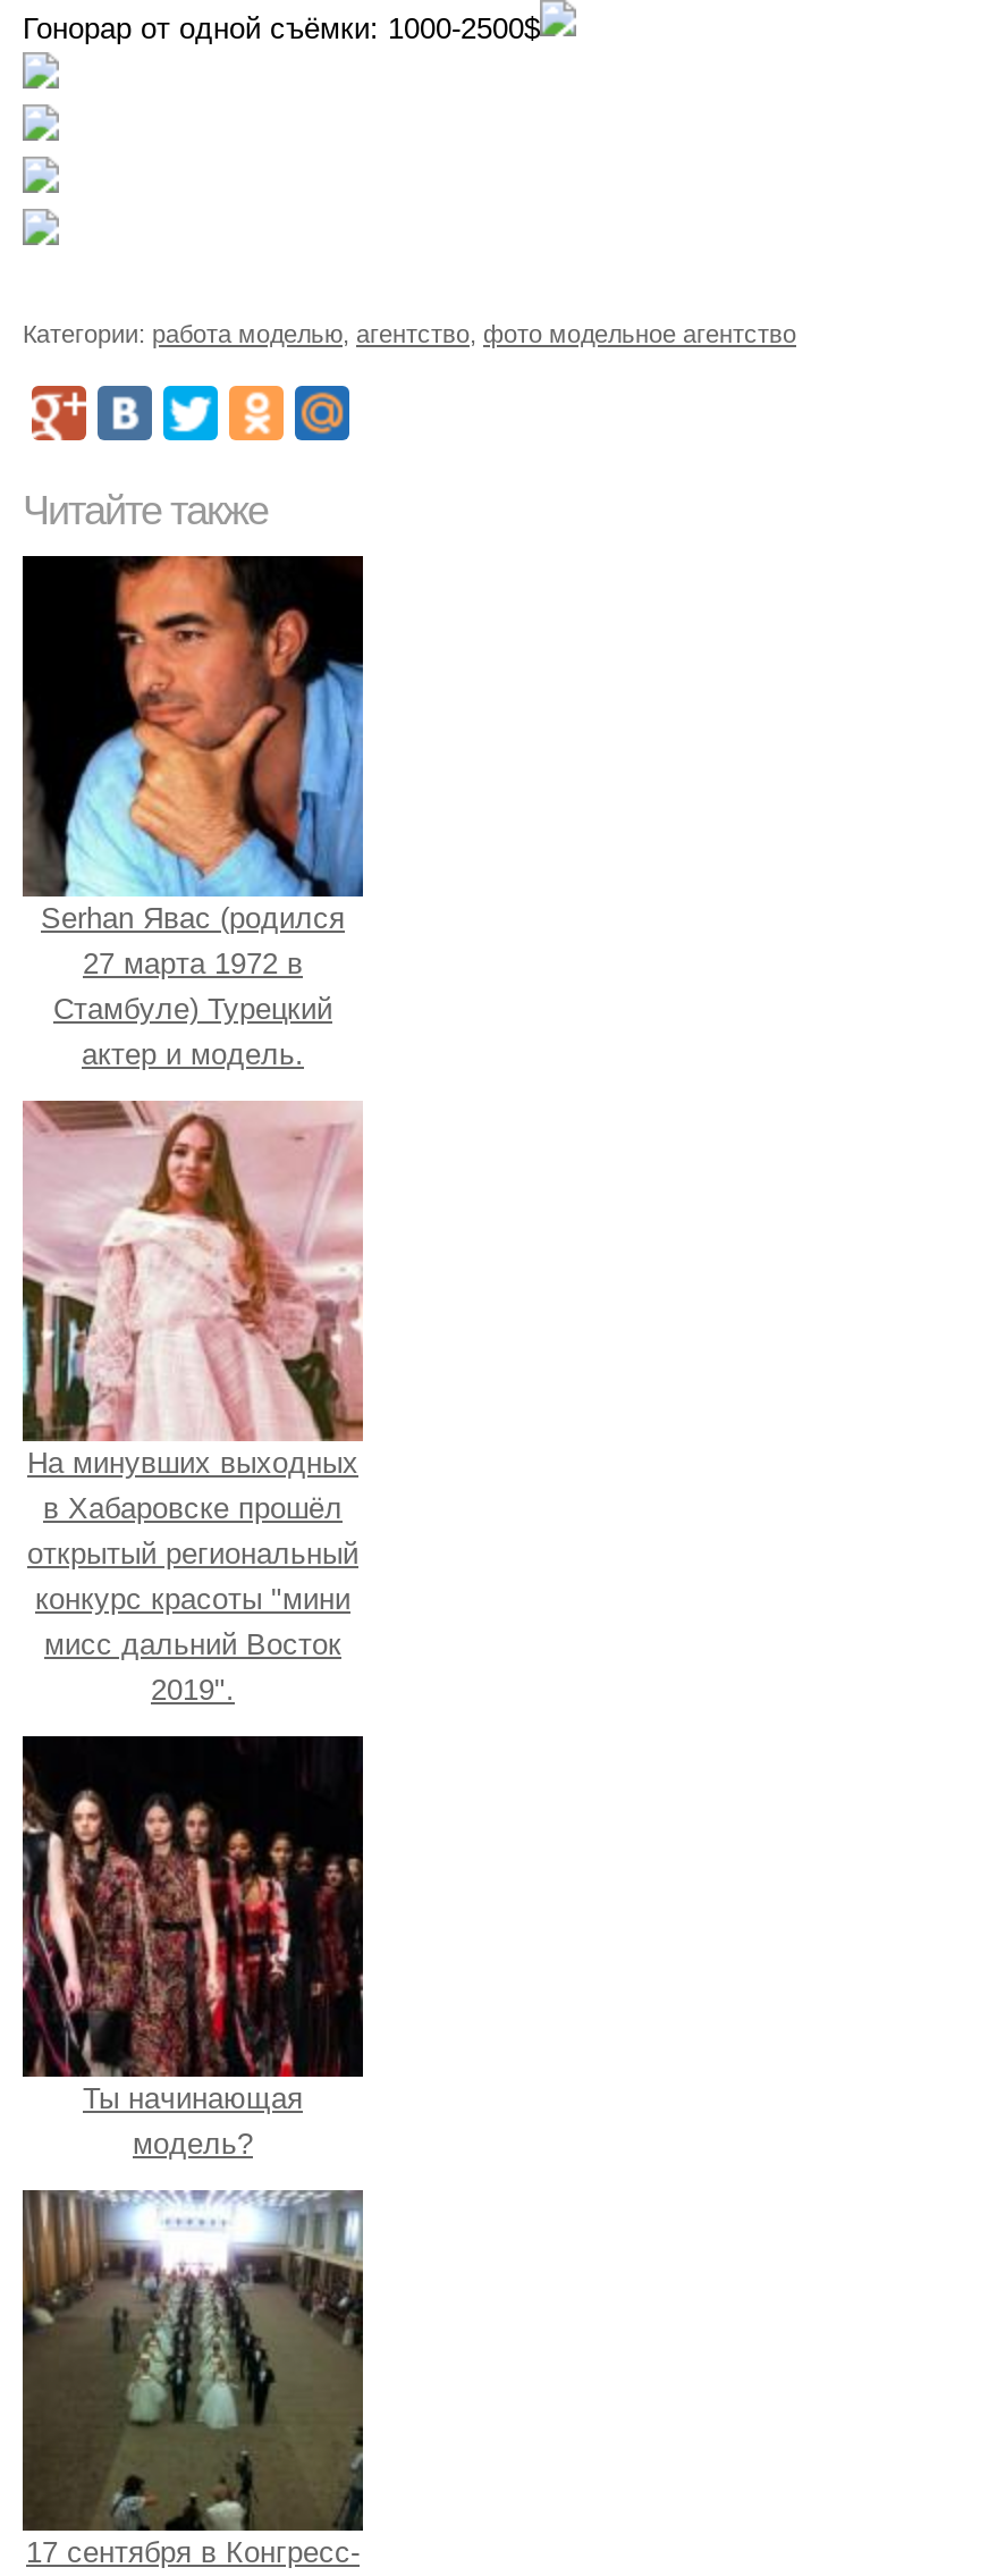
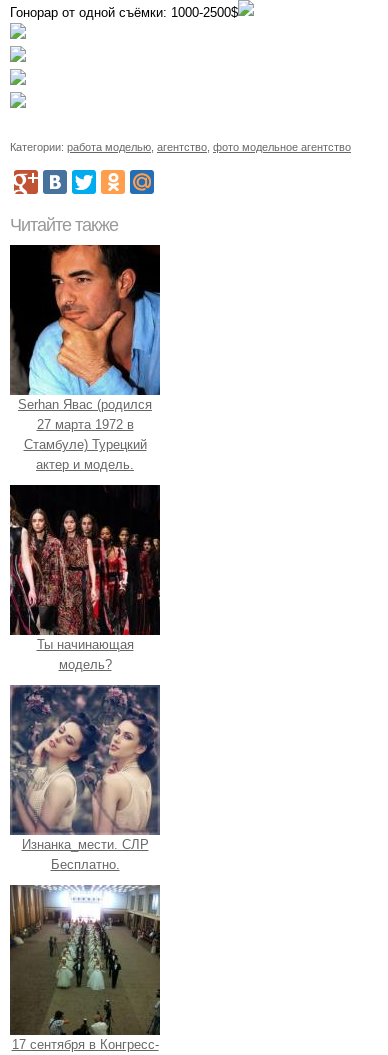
[23,1098,365,1706] [image] | На минувших выходных | в Хабаровске прошёл | открытый региональный | конкурс красоты "мини | мисс дальний Восток | 2019". -> none
moved [18,1763,367,2160] -> [8,497,162,671]: [image] | Ты начинающая | модель?
none -> [10,685,161,871] [image] | Изнанка_мести. СЛР | Бесплатно.

